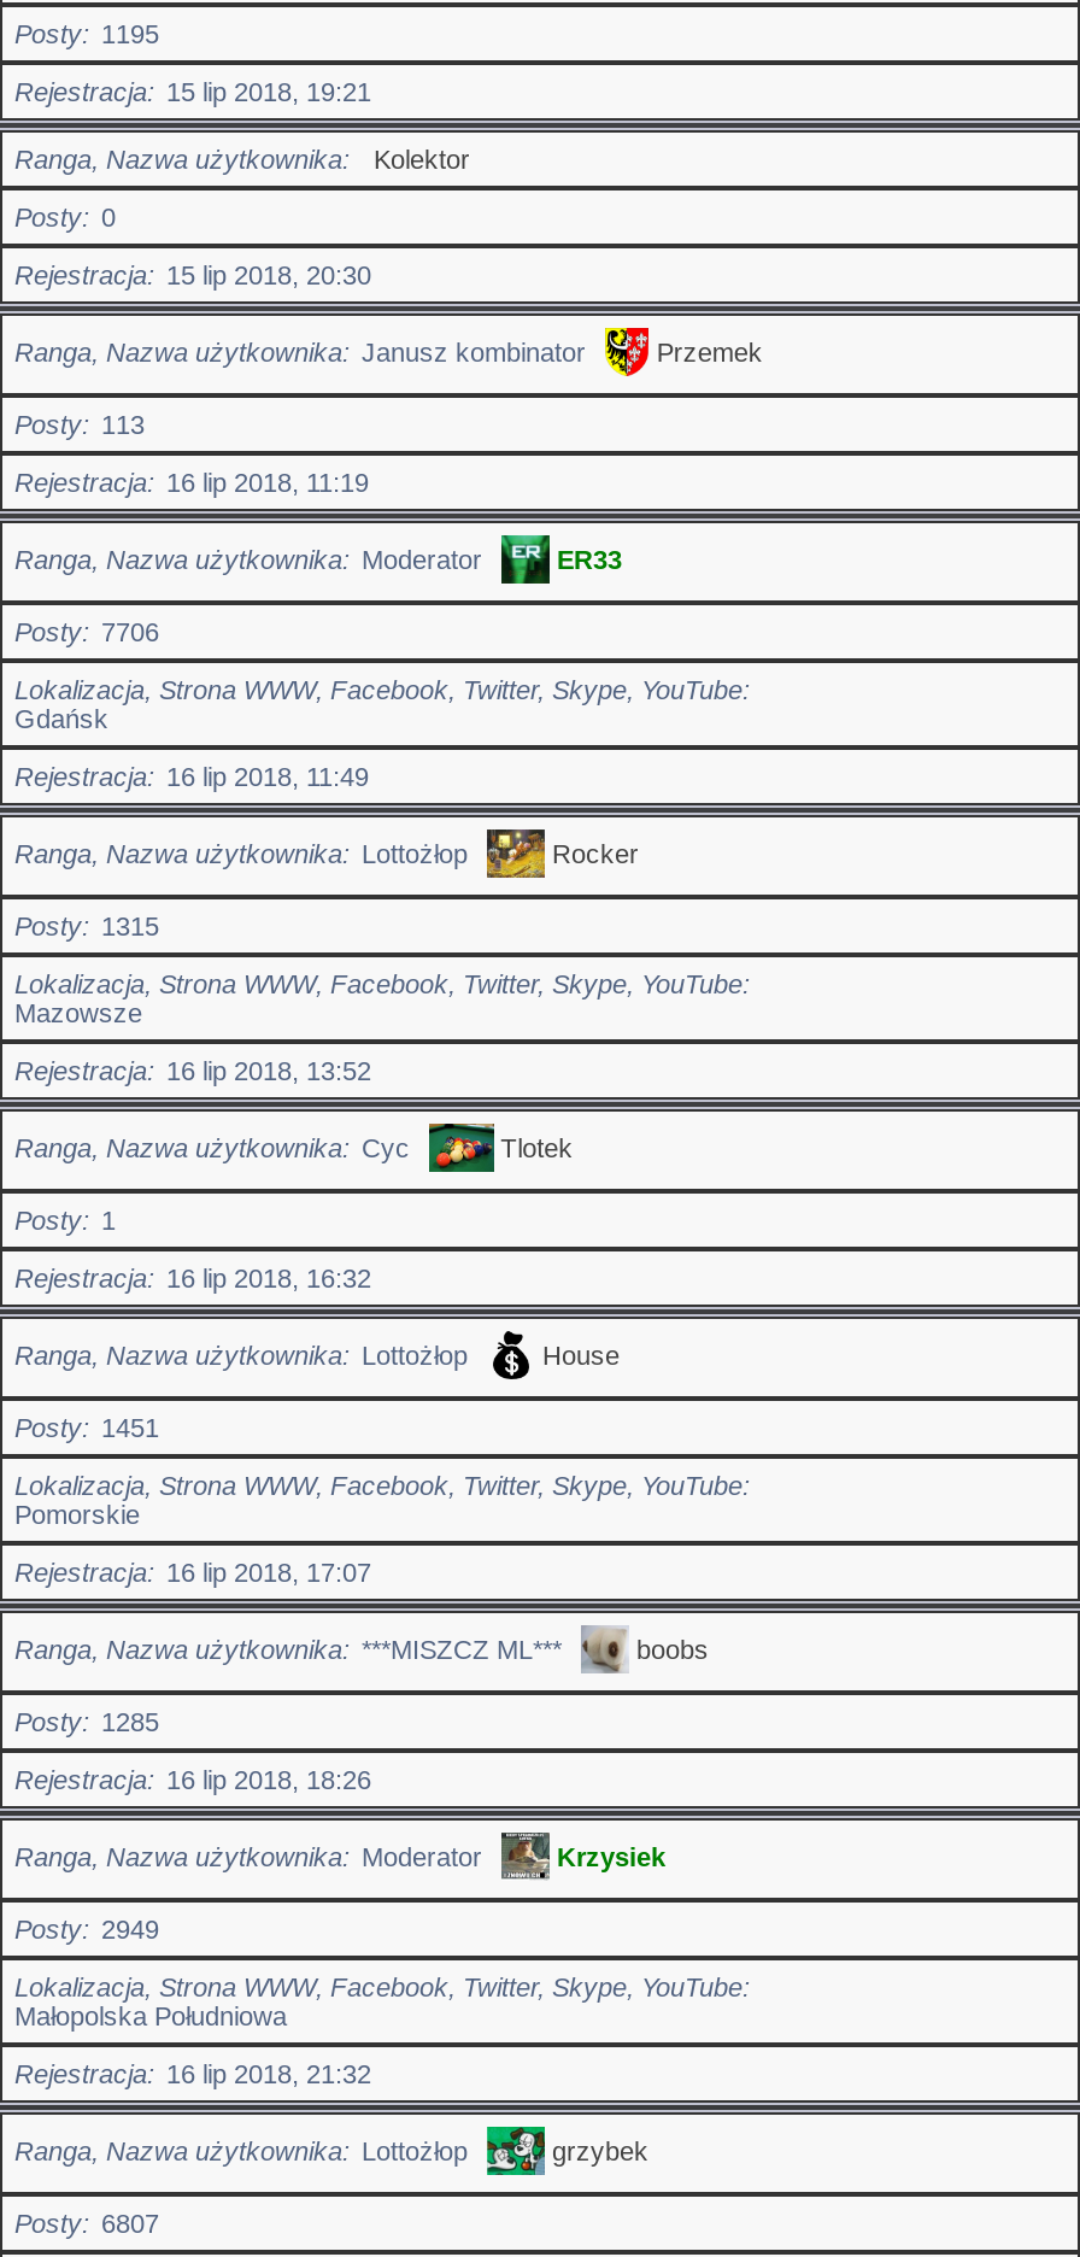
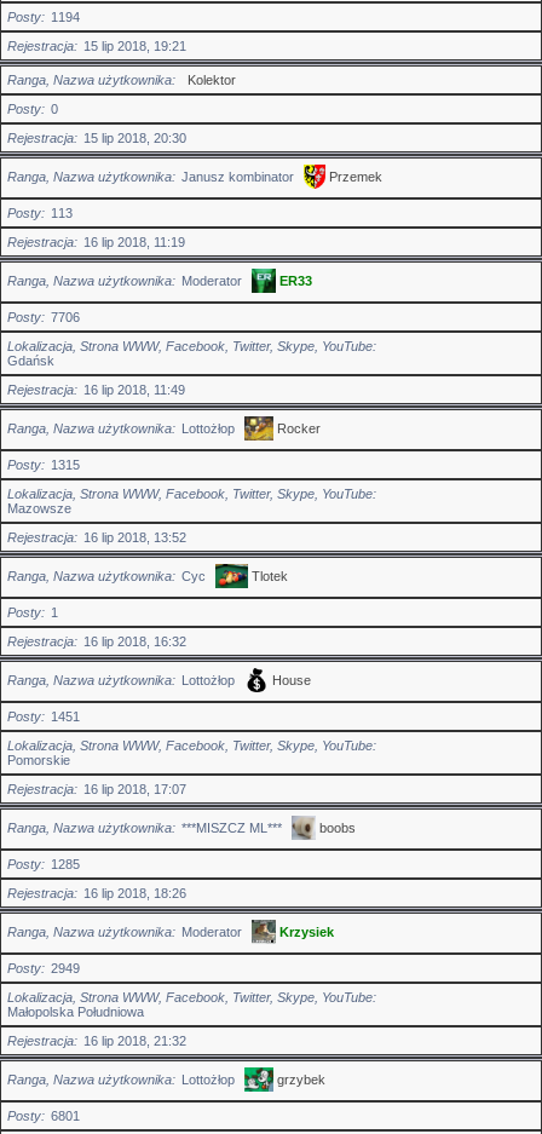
[14,20,159,49] Posty 1195 -> [7,10,80,24] Posty 1194
[14,2209,159,2238] Posty 6807 -> [7,1109,80,1123] Posty 6801

